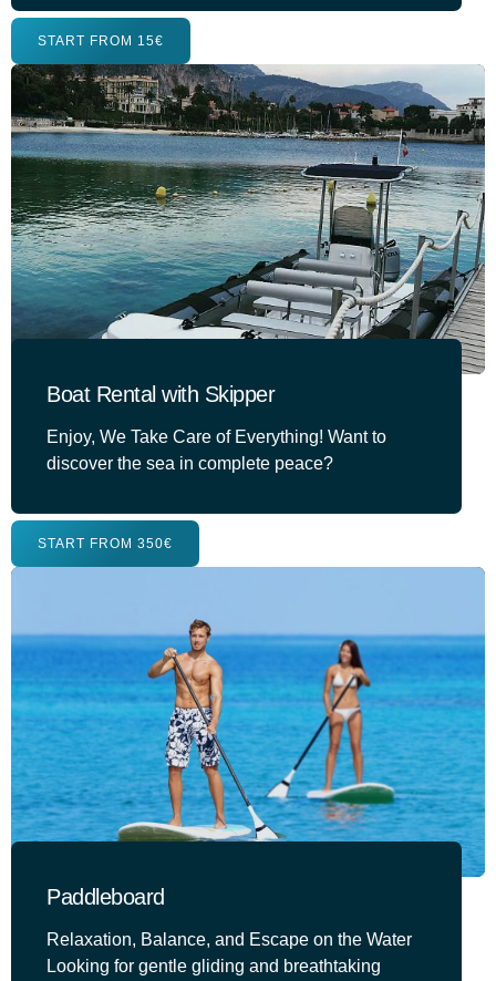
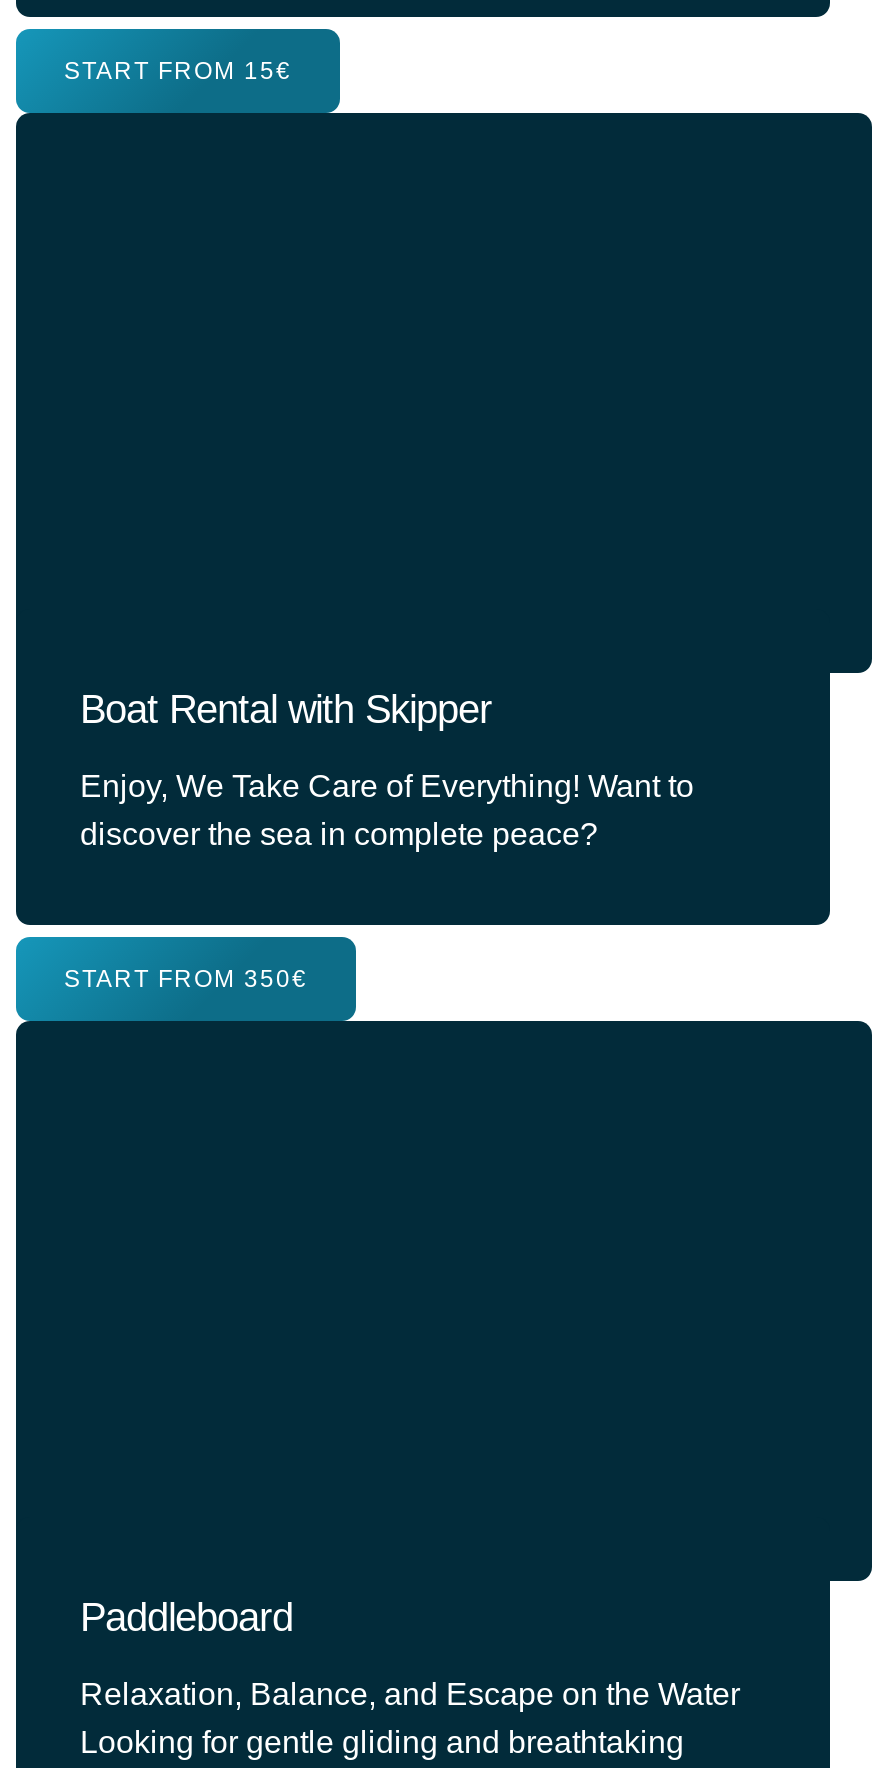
[10,64,486,374] [image] -> none
[10,566,486,878] [image] -> none

